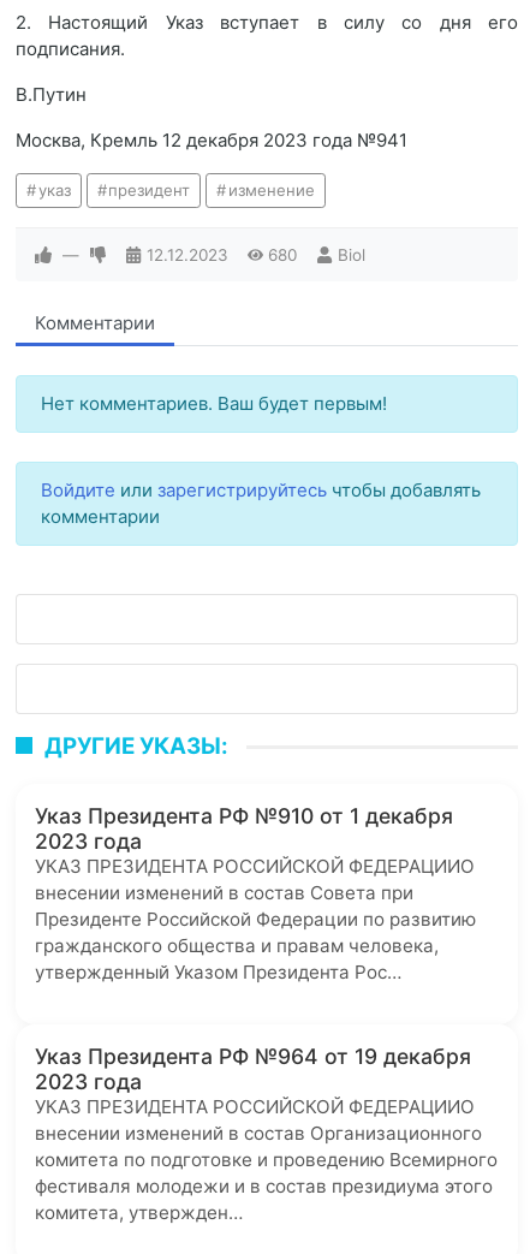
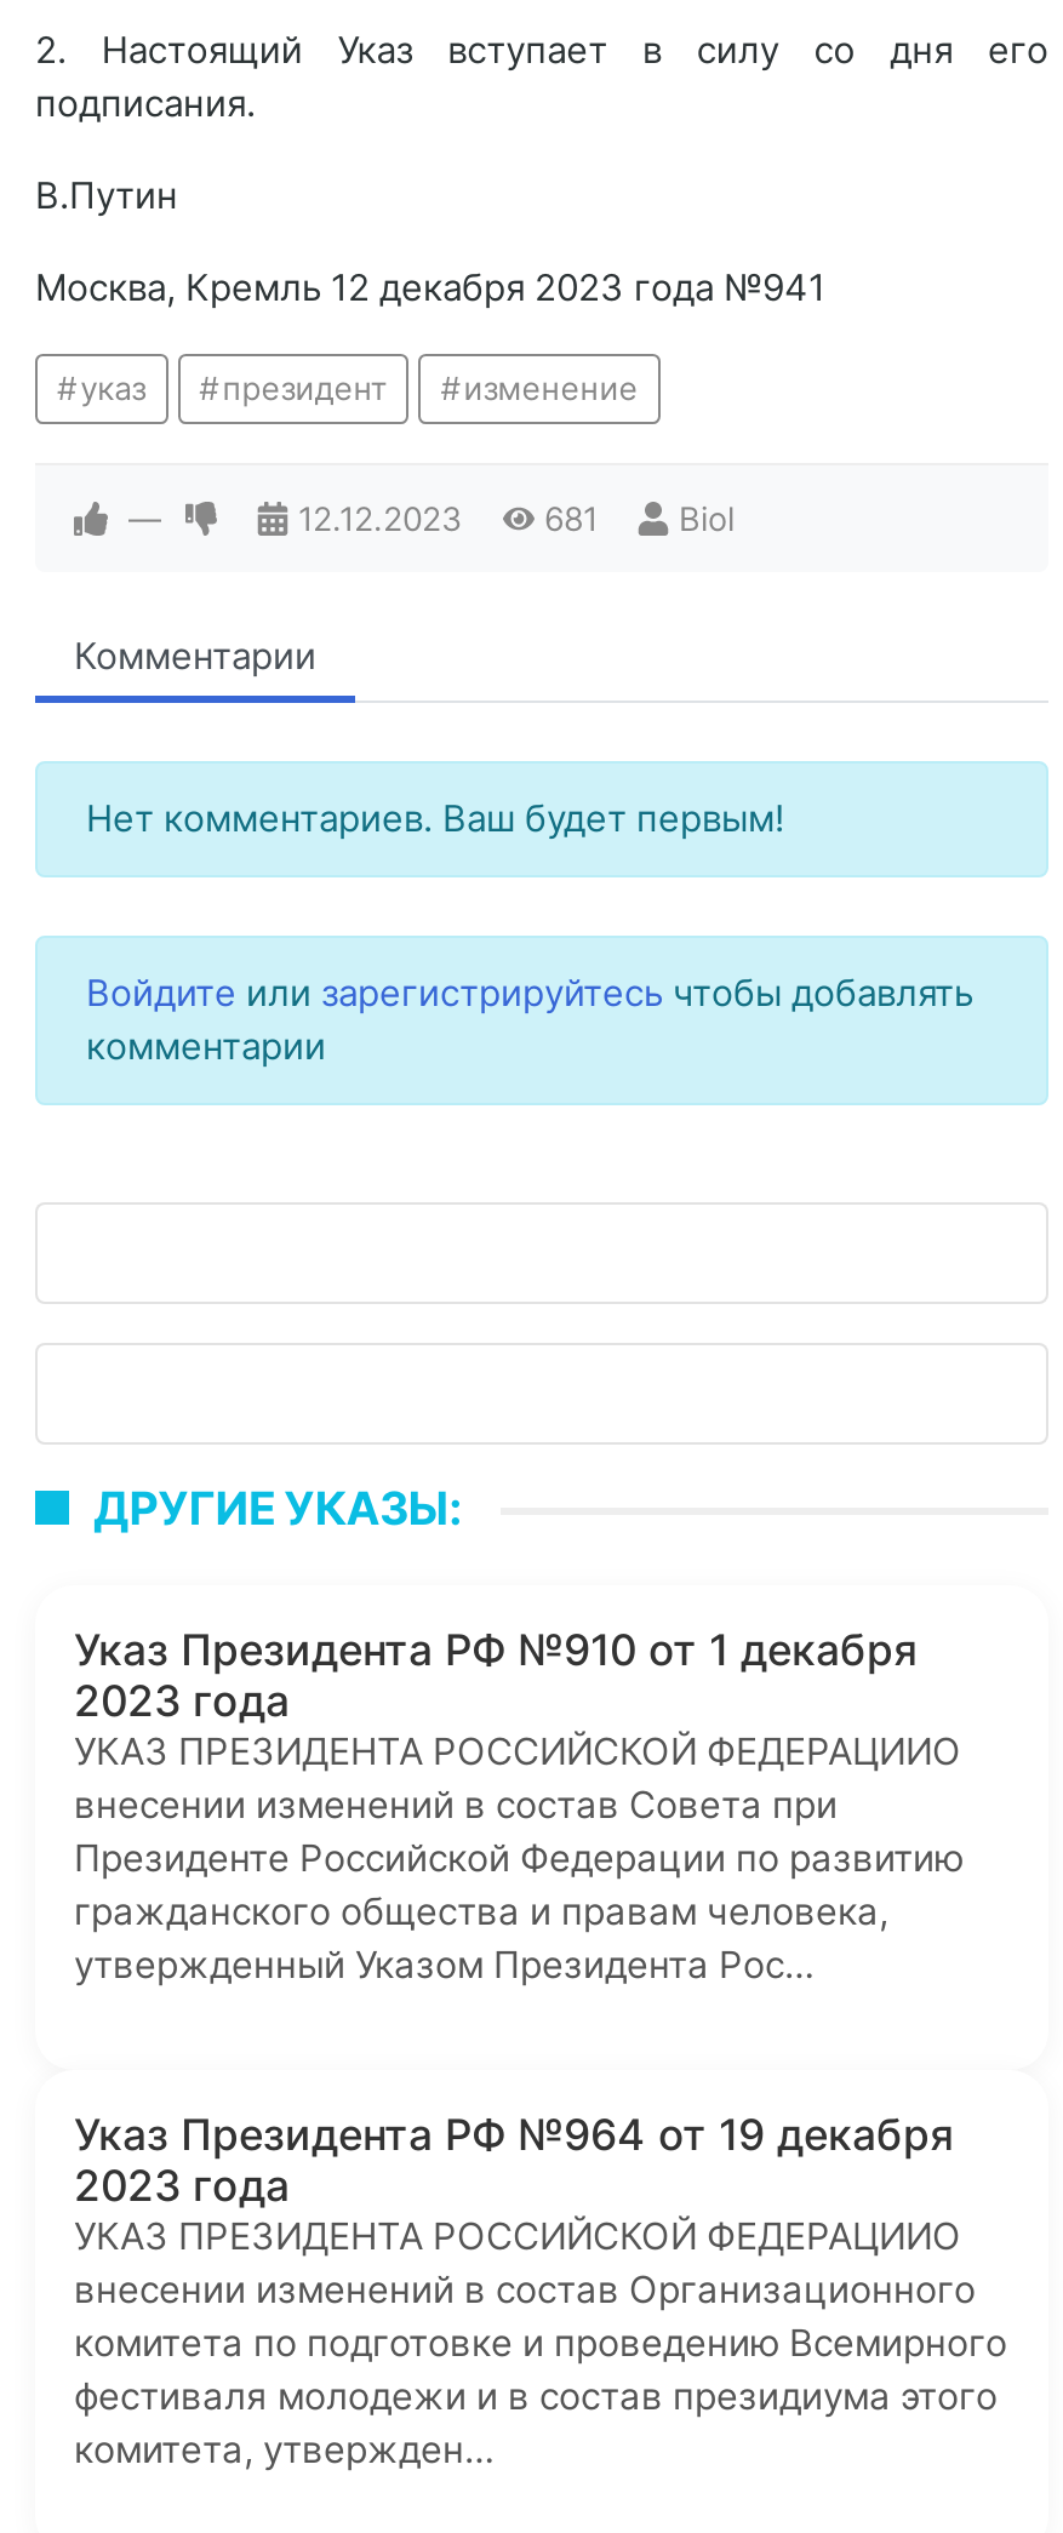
[146,245,297,265] 12.12.2023 680 -> [298,499,598,538] 12.12.2023 681

